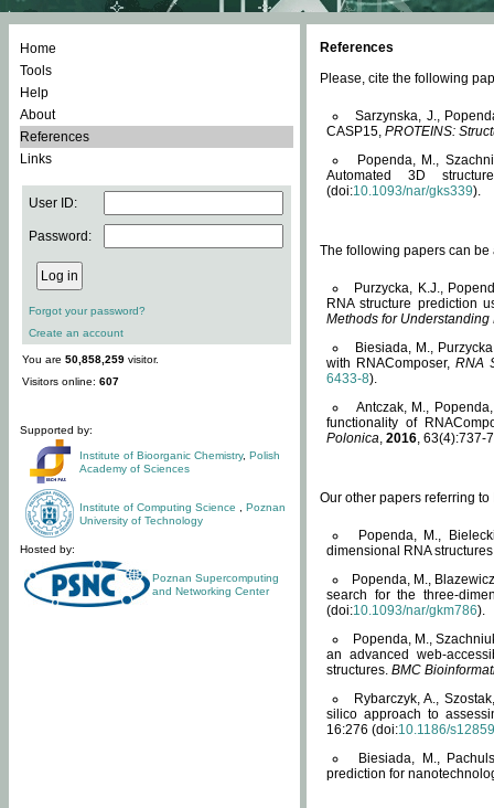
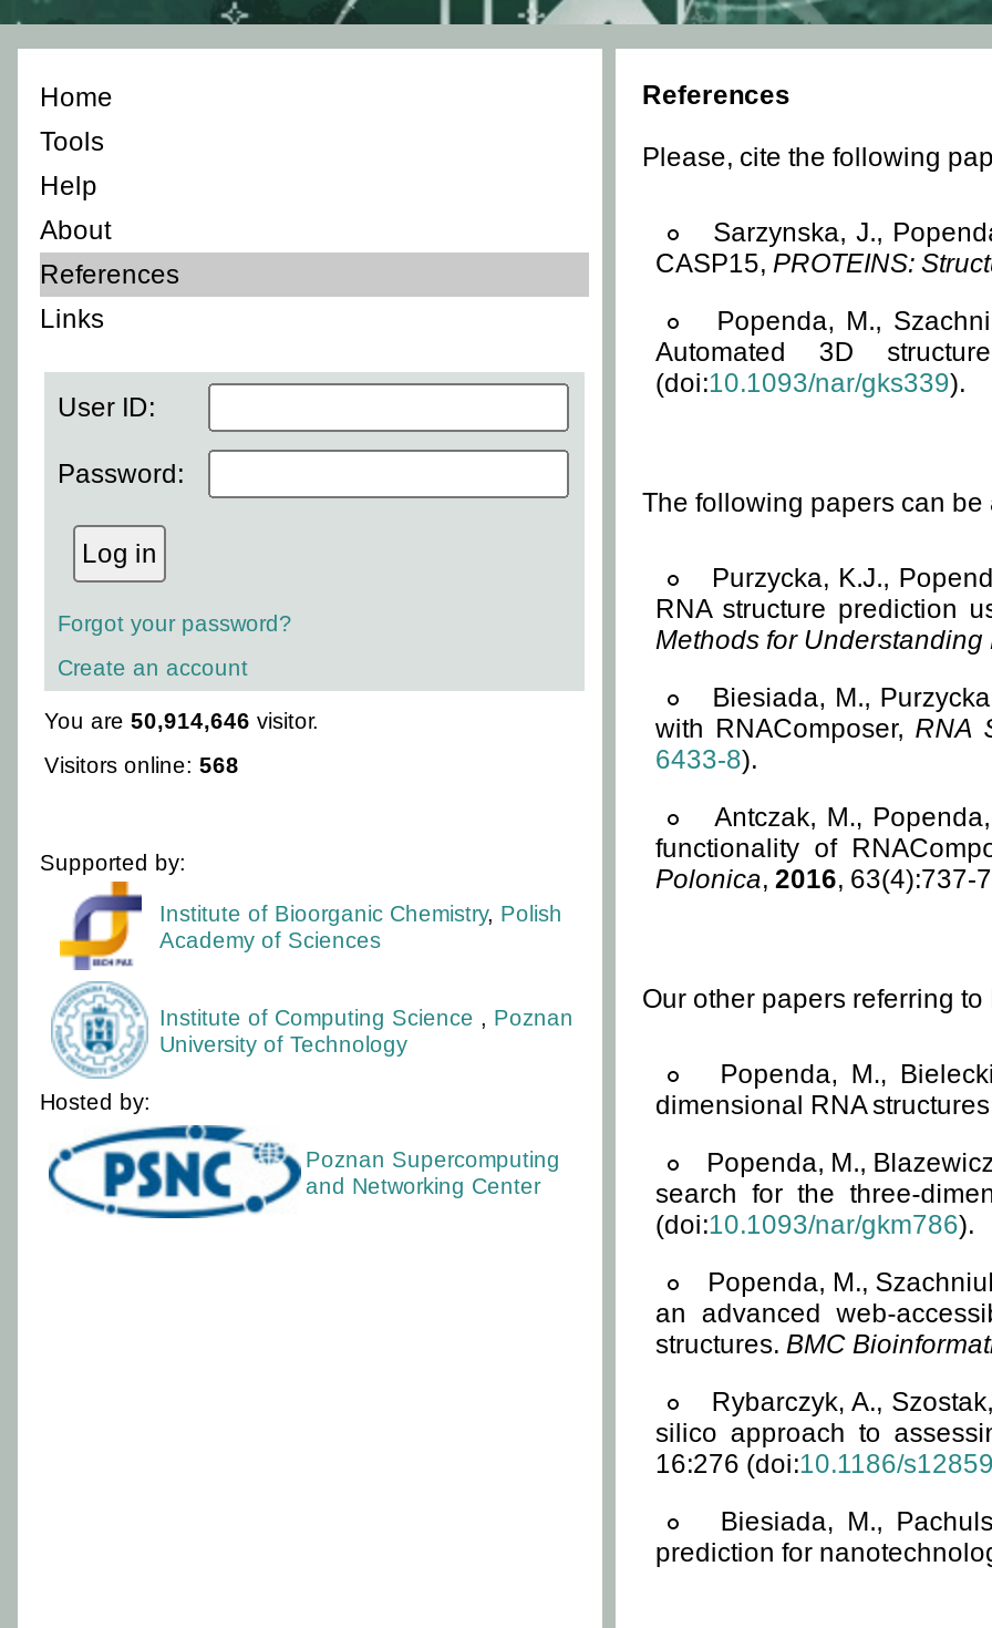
[22,353,159,365] You are 50,858,259 visitor. -> [44,709,319,733] You are 50,914,646 visitor.
[22,375,119,387] Visitors online: 607 -> [44,753,239,777] Visitors online: 568

